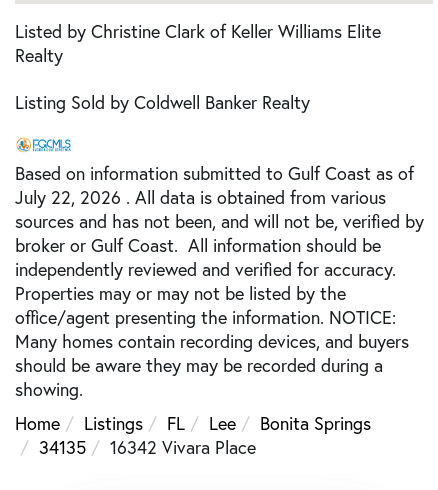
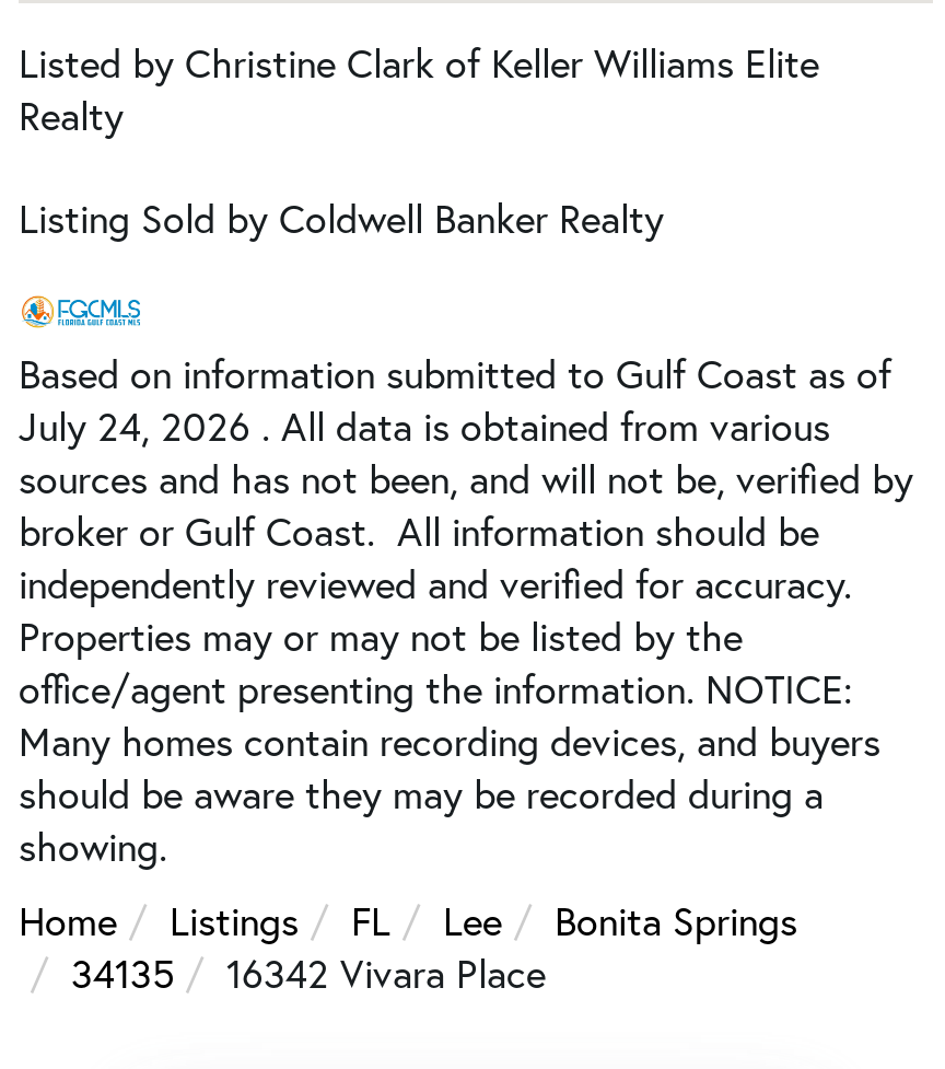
[15,185,386,209] July 22, 2026 . All data is obtained from various -> [19,399,830,452] July 24, 2026 . All data is obtained from various

